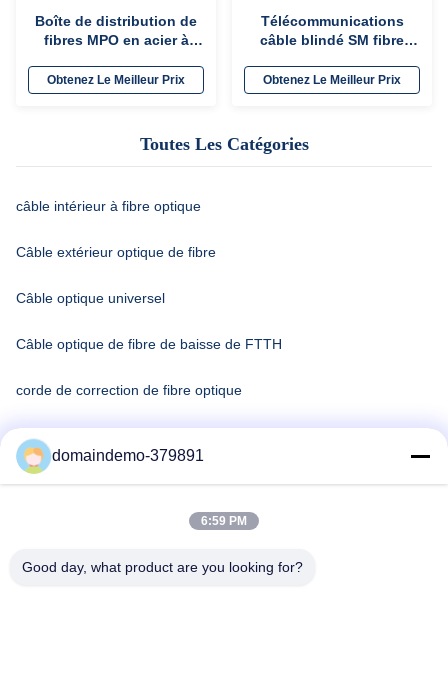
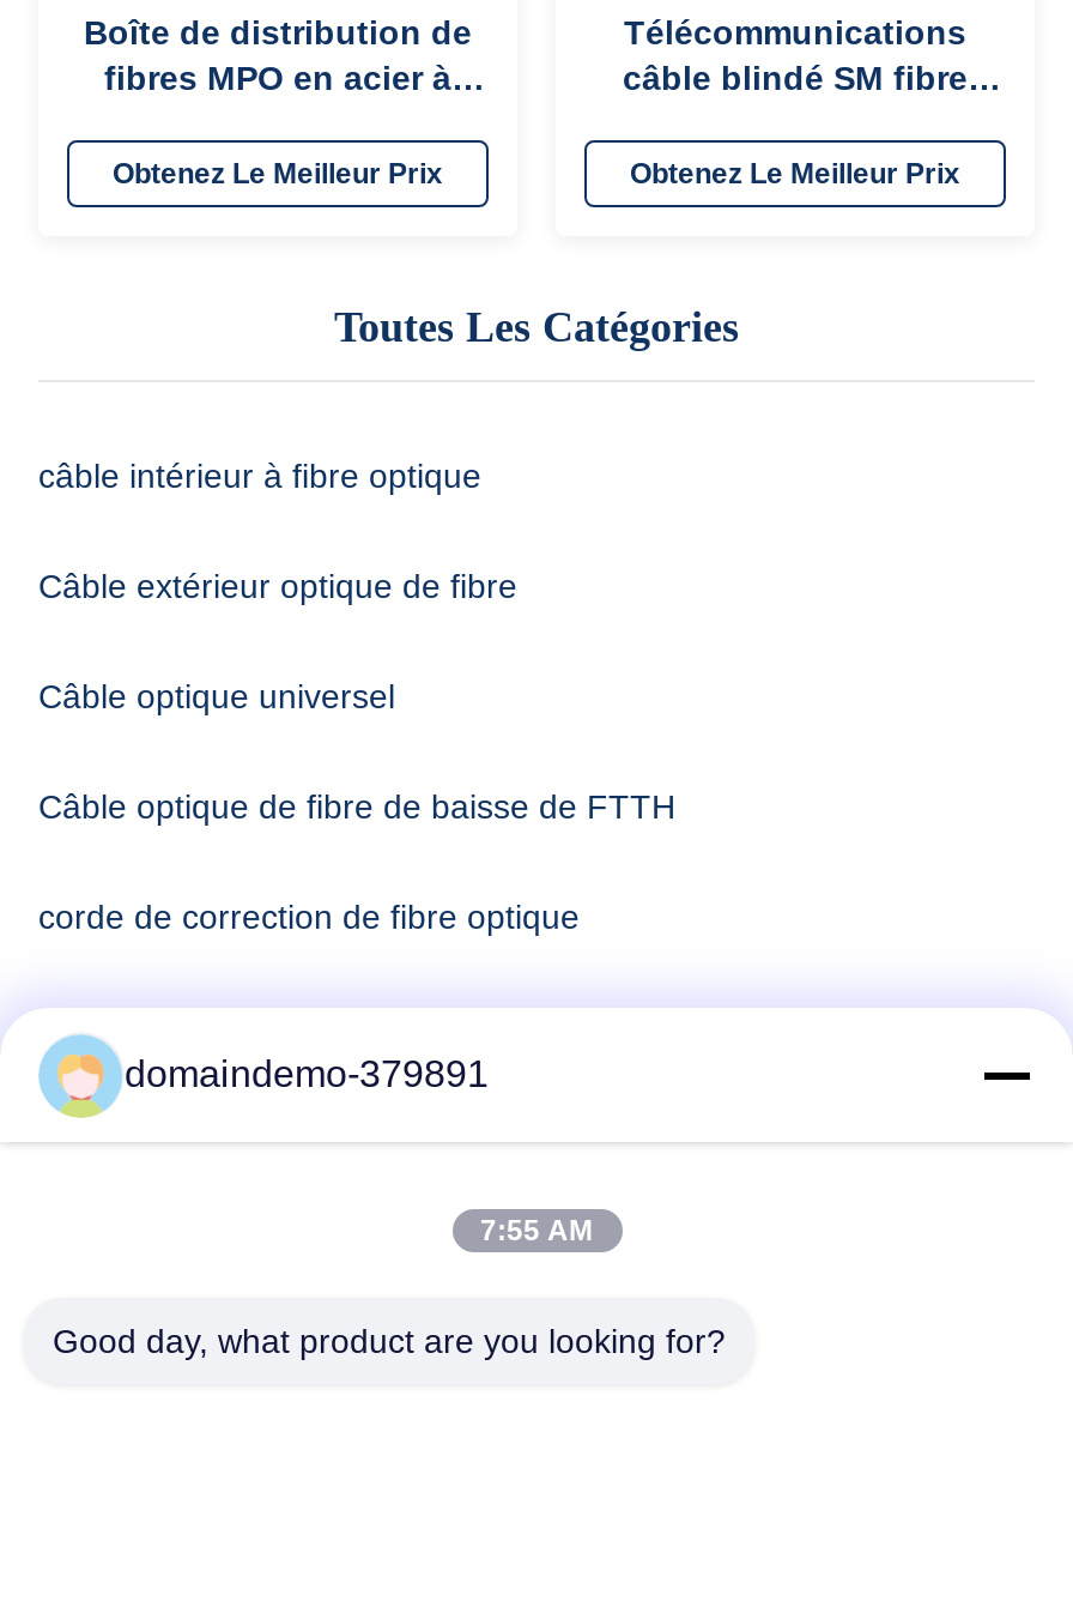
[201,514,247,528] 6:59 PM -> [480,1214,593,1248] 7:55 AM

